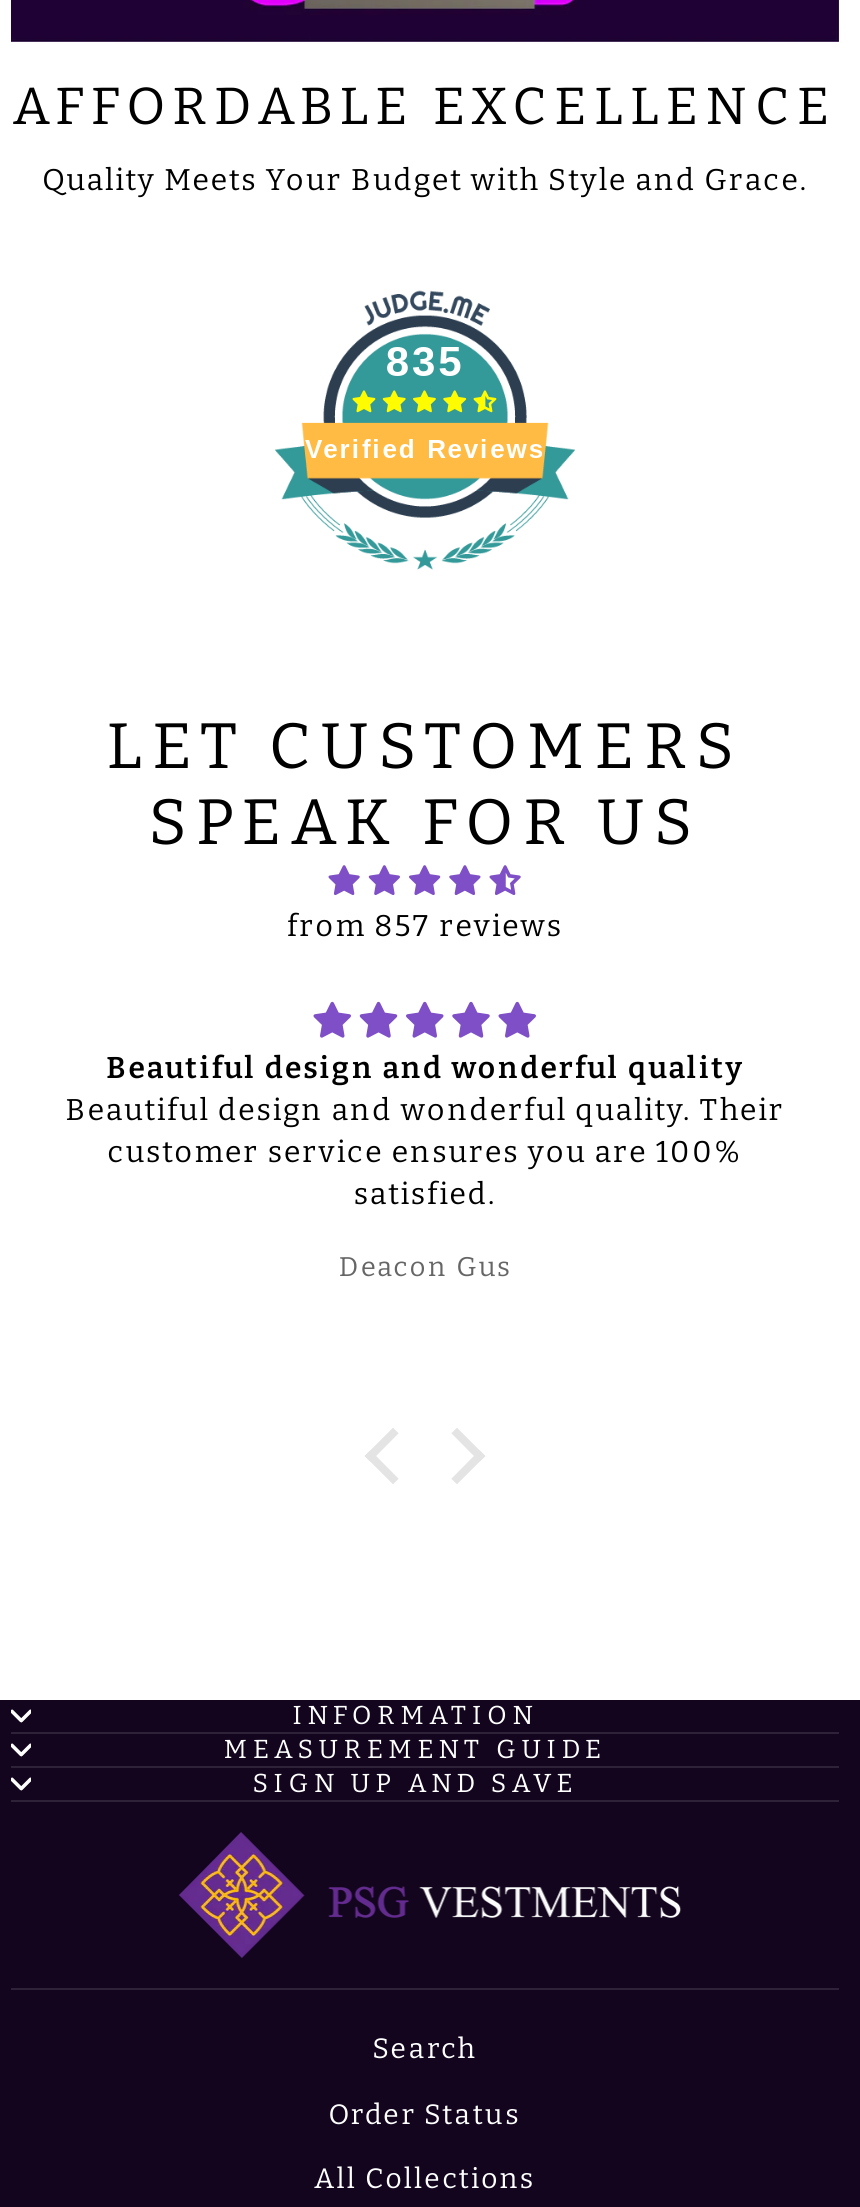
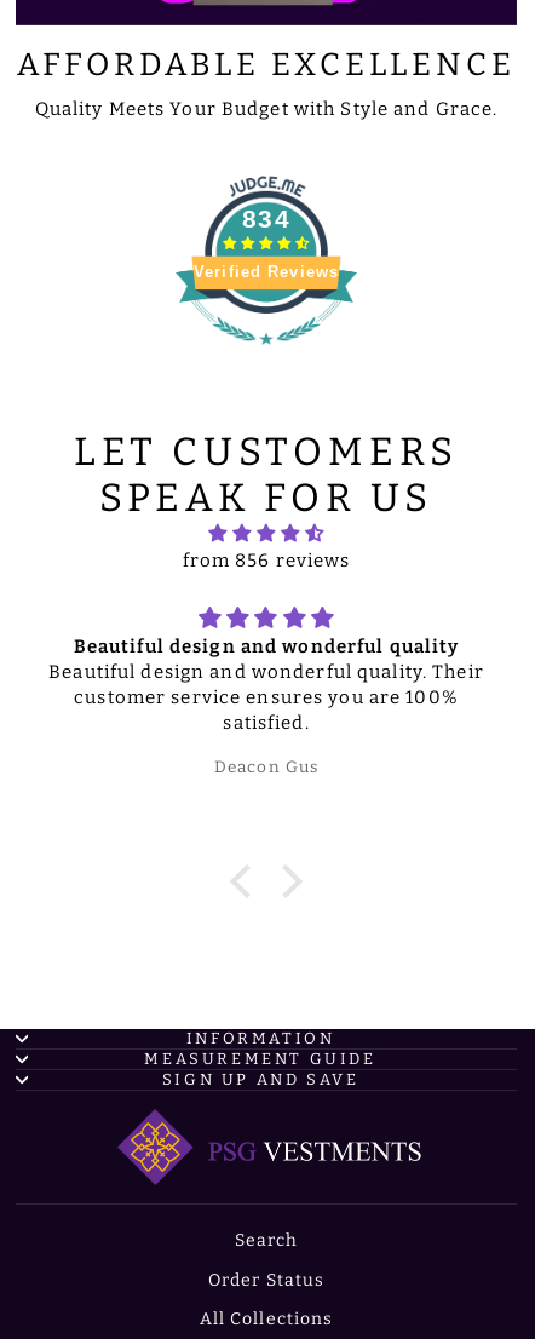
[386,339,464,385] 835 -> [242,205,290,233] 834
[287,908,563,944] from 857 reviews -> [182,550,350,572] from 856 reviews

